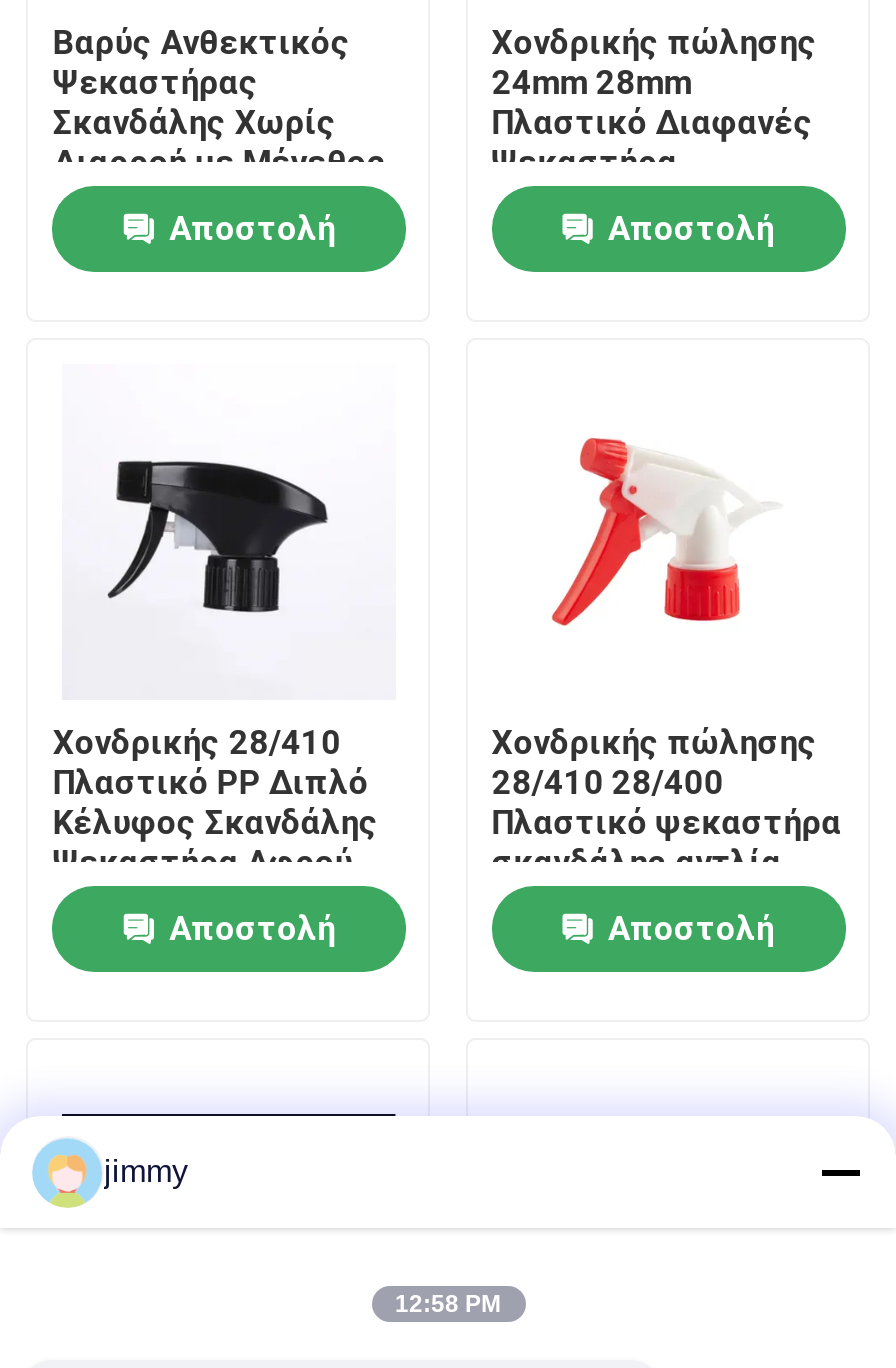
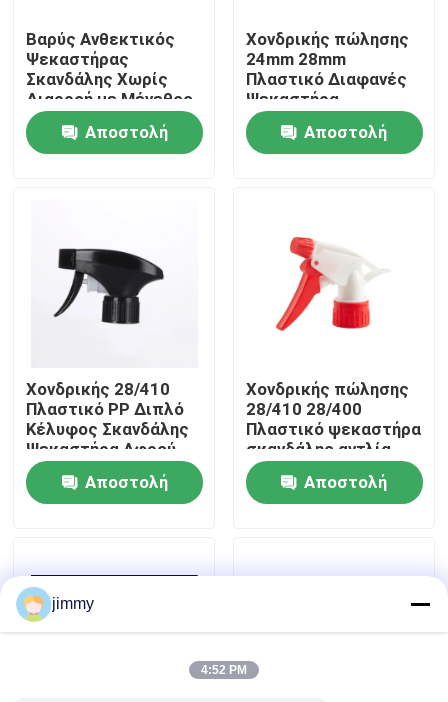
[395,1290,501,1318] 12:58 PM -> [201,663,247,677] 4:52 PM

